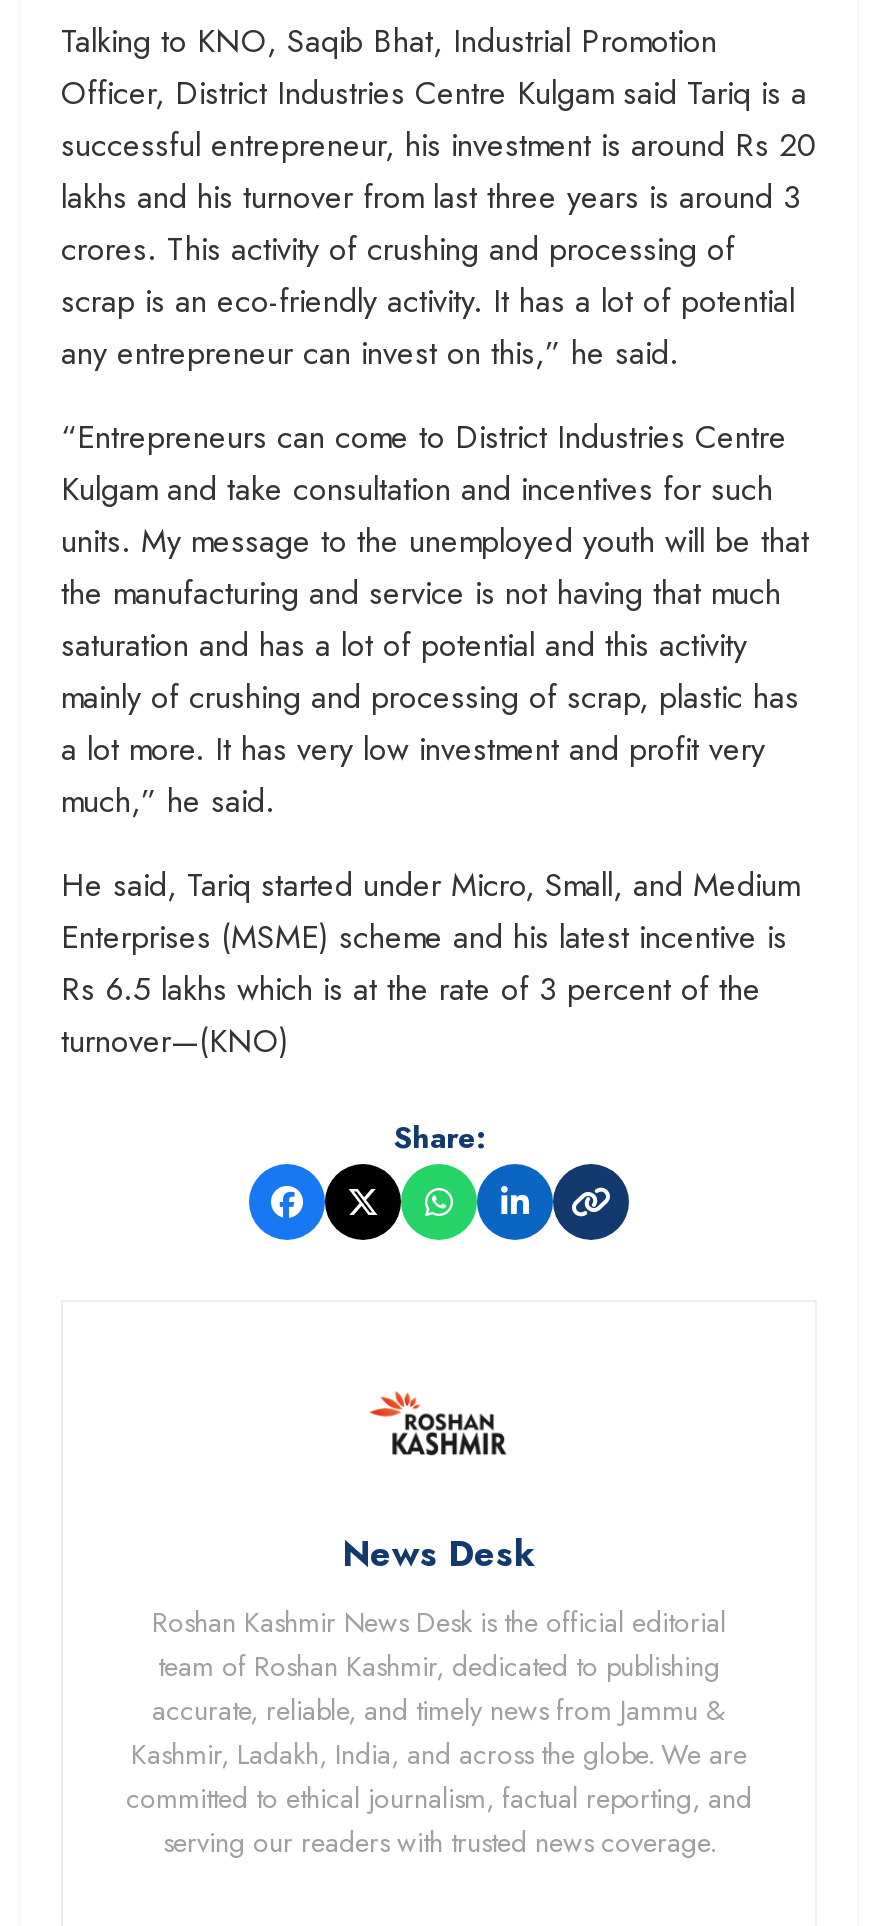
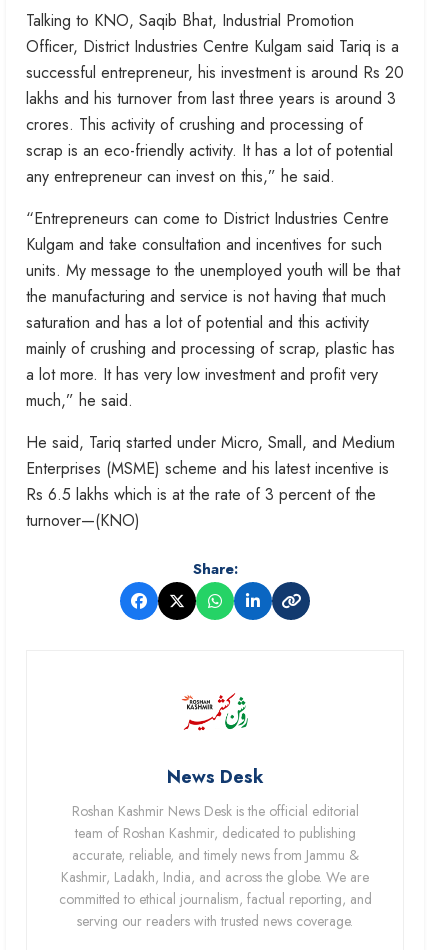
[369,1388,507,1460] [image] -> [181,692,248,731] [image]

